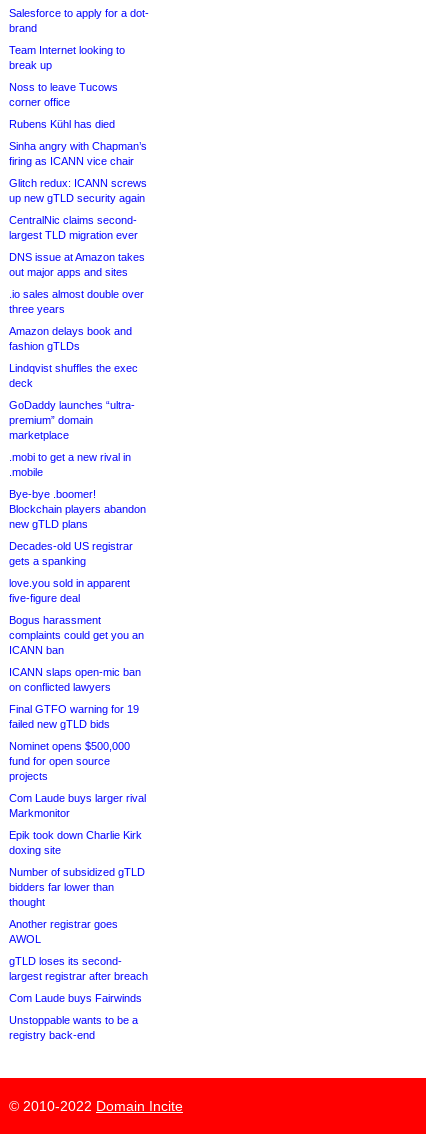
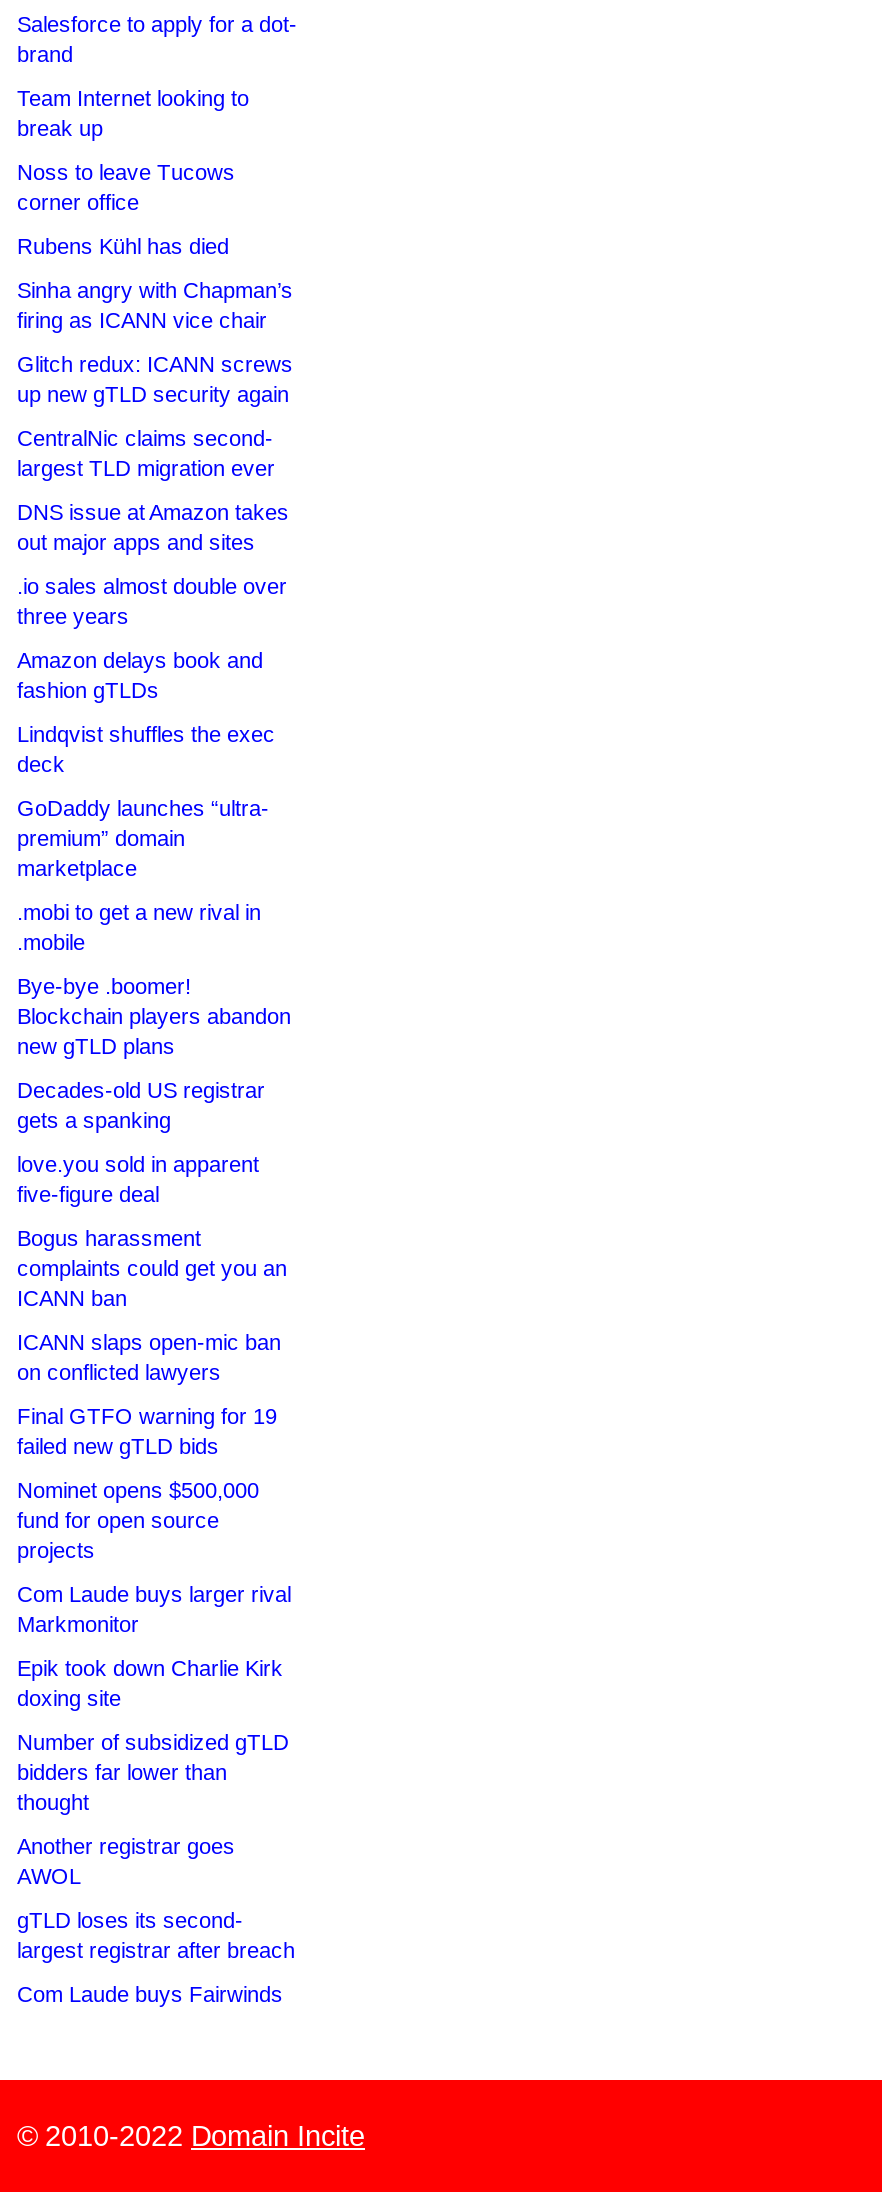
[9,1014,138,1041] Unstoppable wants to be a | registry back-end -> none

